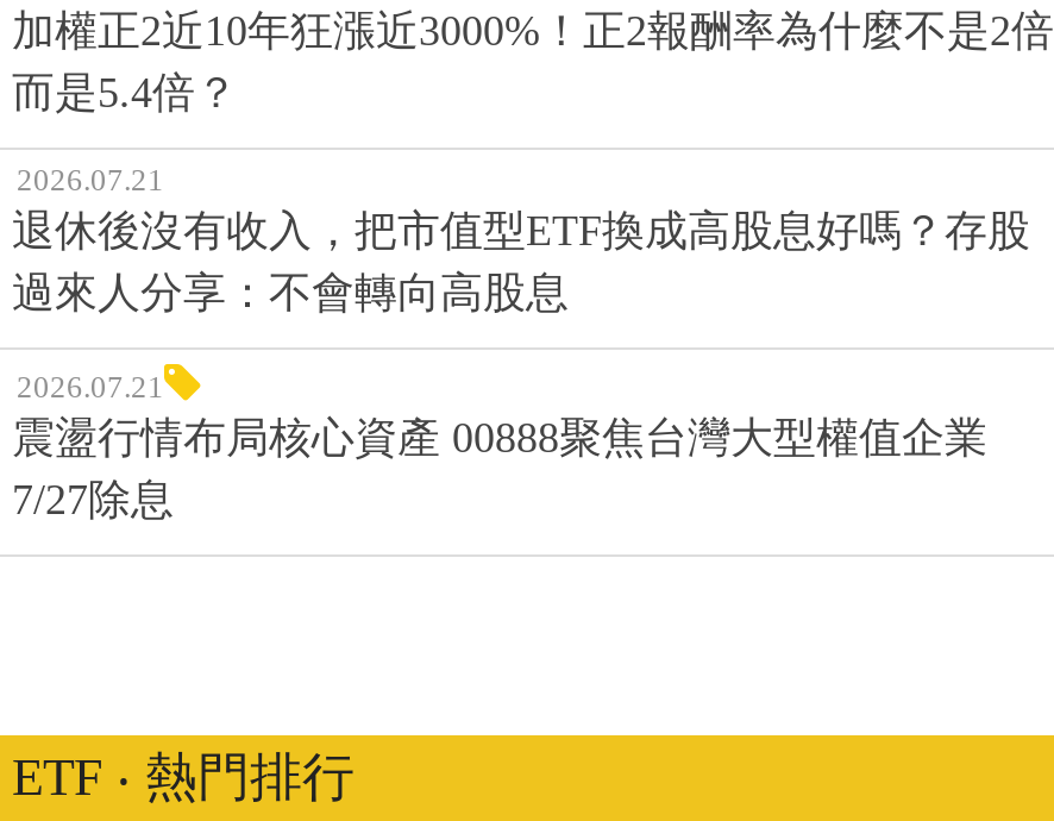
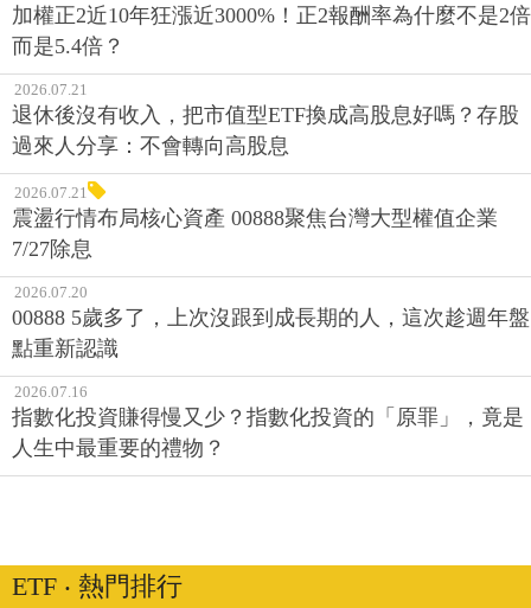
none -> [12,283,530,460] 2026.07.20 | 00888 5歲多了，上次沒跟到成長期的人，這次趁週年盤 | 點重新認識 | 2026.07.16 | 指數化投資賺得慢又少？指數化投資的「原罪」，竟是 | 人生中最重要的禮物？

